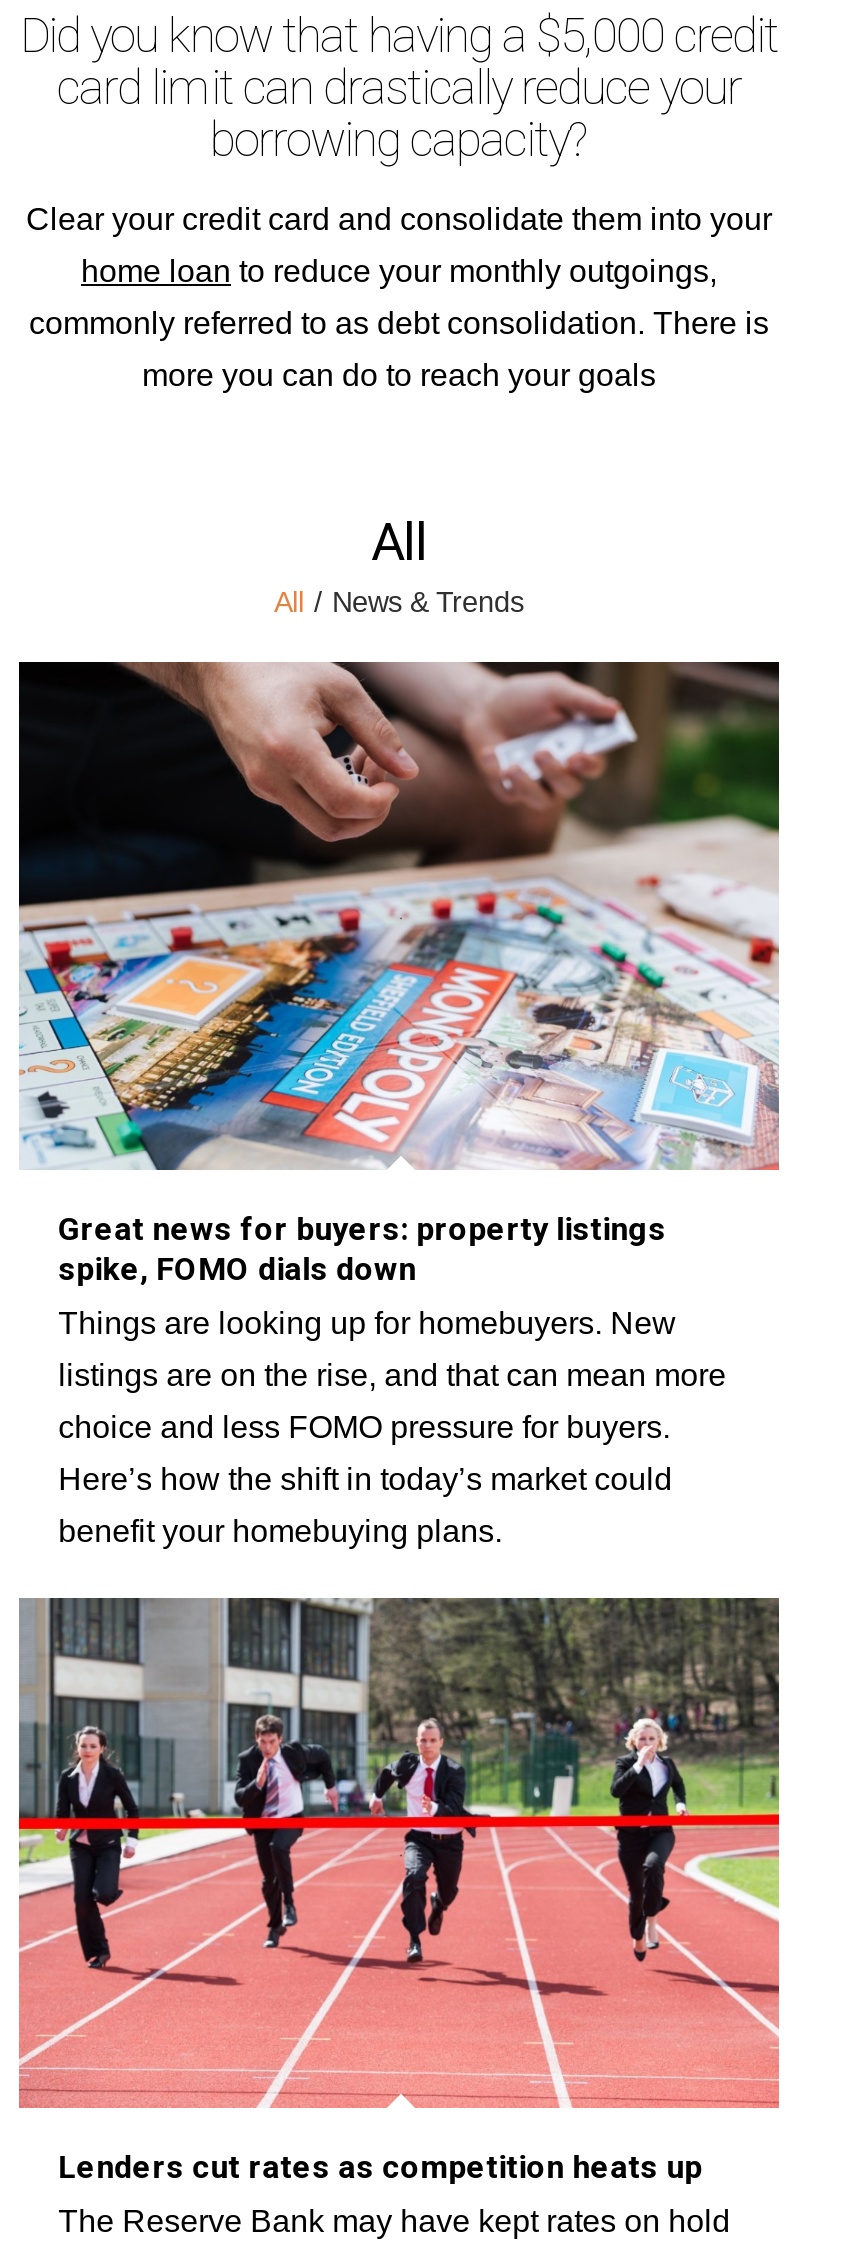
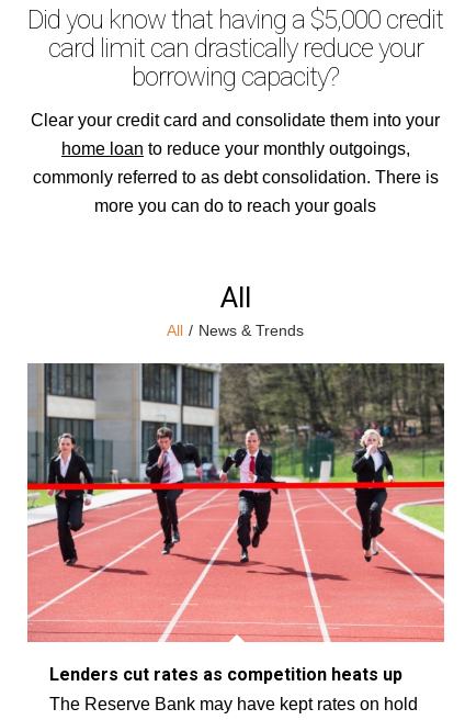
[17,660,781,1548] [image] | Great news for buyers: property listings | spike, FOMO dials down | Things are looking up for homebuyers. New | listings are on the rise, and that can mean more | choice and less FOMO pressure for buyers. | Here’s how the shift in today’s market could | benefit your homebuying plans. -> none

